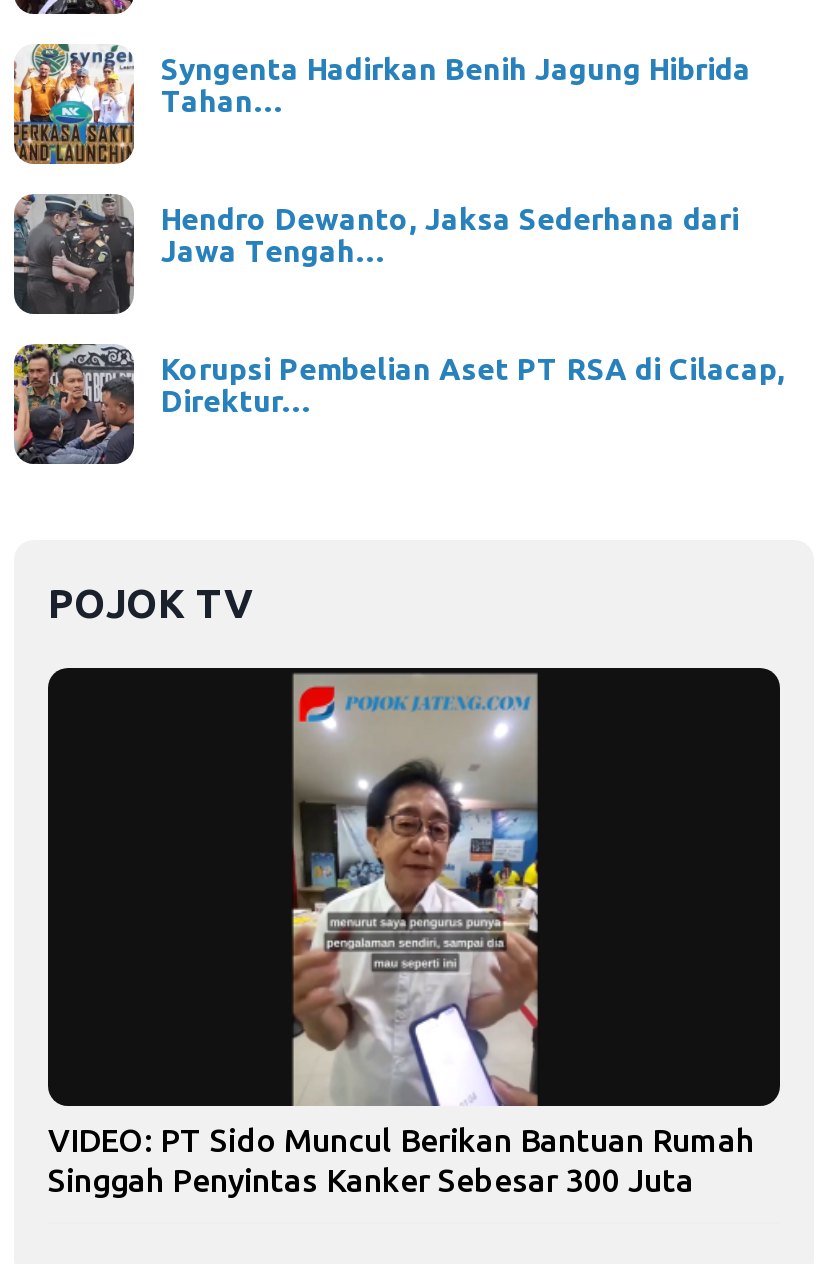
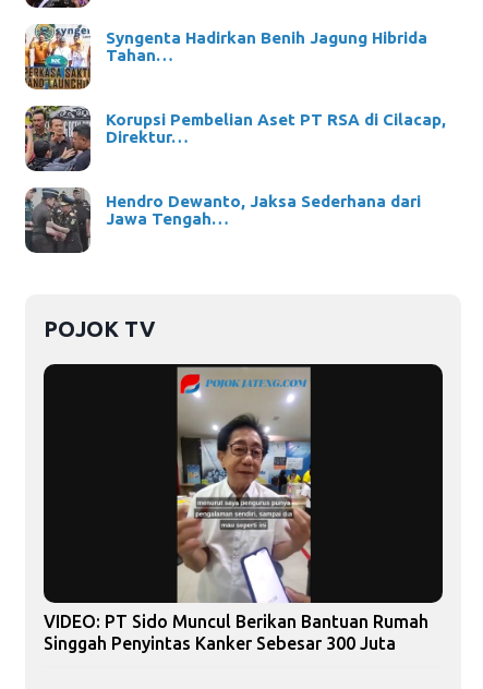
moved [12,194,739,314] -> [24,188,420,253]: [image] | Hendro Dewanto, Jaksa Sederhana dari | Jawa Tengah…
moved [10,340,785,466] -> [23,104,445,172]: [image] | Korupsi Pembelian Aset PT RSA di Cilacap, | Direktur…

